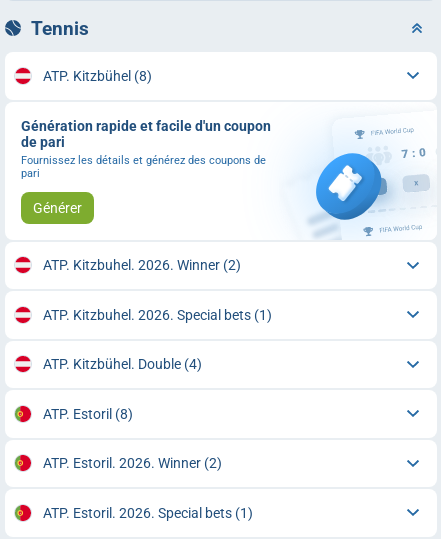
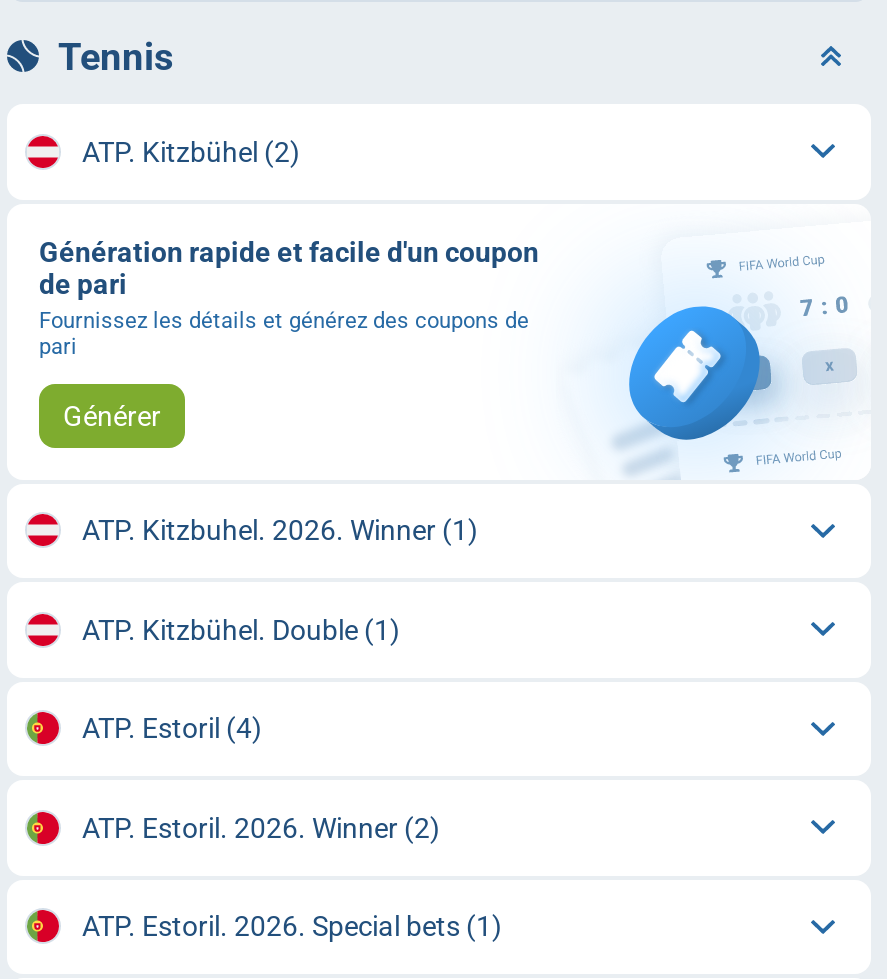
[42,68,151,84] ATP. Kitzbühel (8) -> [82,136,300,168] ATP. Kitzbühel (2)
[42,257,271,422] ATP. Kitzbuhel. 2026. Winner (2) | ATP. Kitzbuhel. 2026. Special bets (1) | ATP. Kitzbühel. Double (4) | ATP. Estoril (8) -> [82,514,478,744] ATP. Kitzbuhel. 2026. Winner (1) | ATP. Kitzbühel. Double (1) | ATP. Estoril (4)

